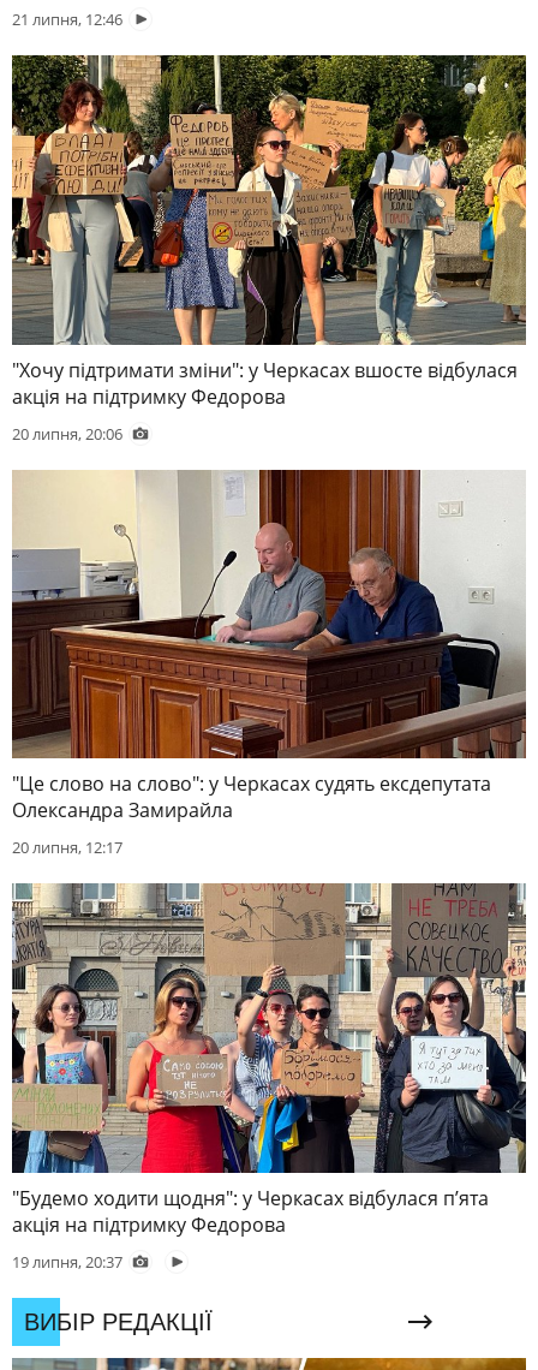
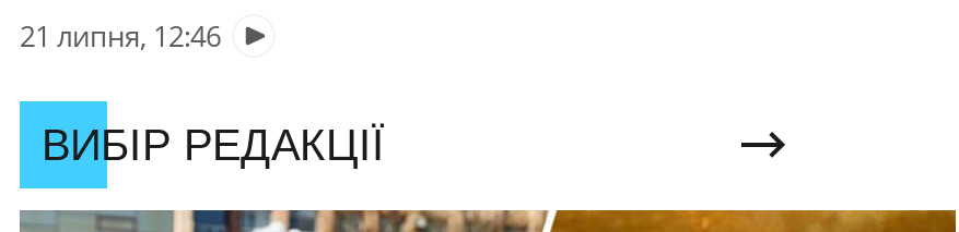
[11,54,527,444] [image] | "Хочу підтримати зміни": у Черкасах вшосте відбулася | акція на підтримку Федорова | 20 липня, 20:06 -> none
[12,469,526,858] [image] | "Це слово на слово": у Черкасах судять ексдепутата | Олександра Замирайла | 20 липня, 12:17 -> none
[12,882,527,1272] [image] | "Будемо ходити щодня": у Черкасах відбулася пʼята | акція на підтримку Федорова | 19 липня, 20:37 -> none

